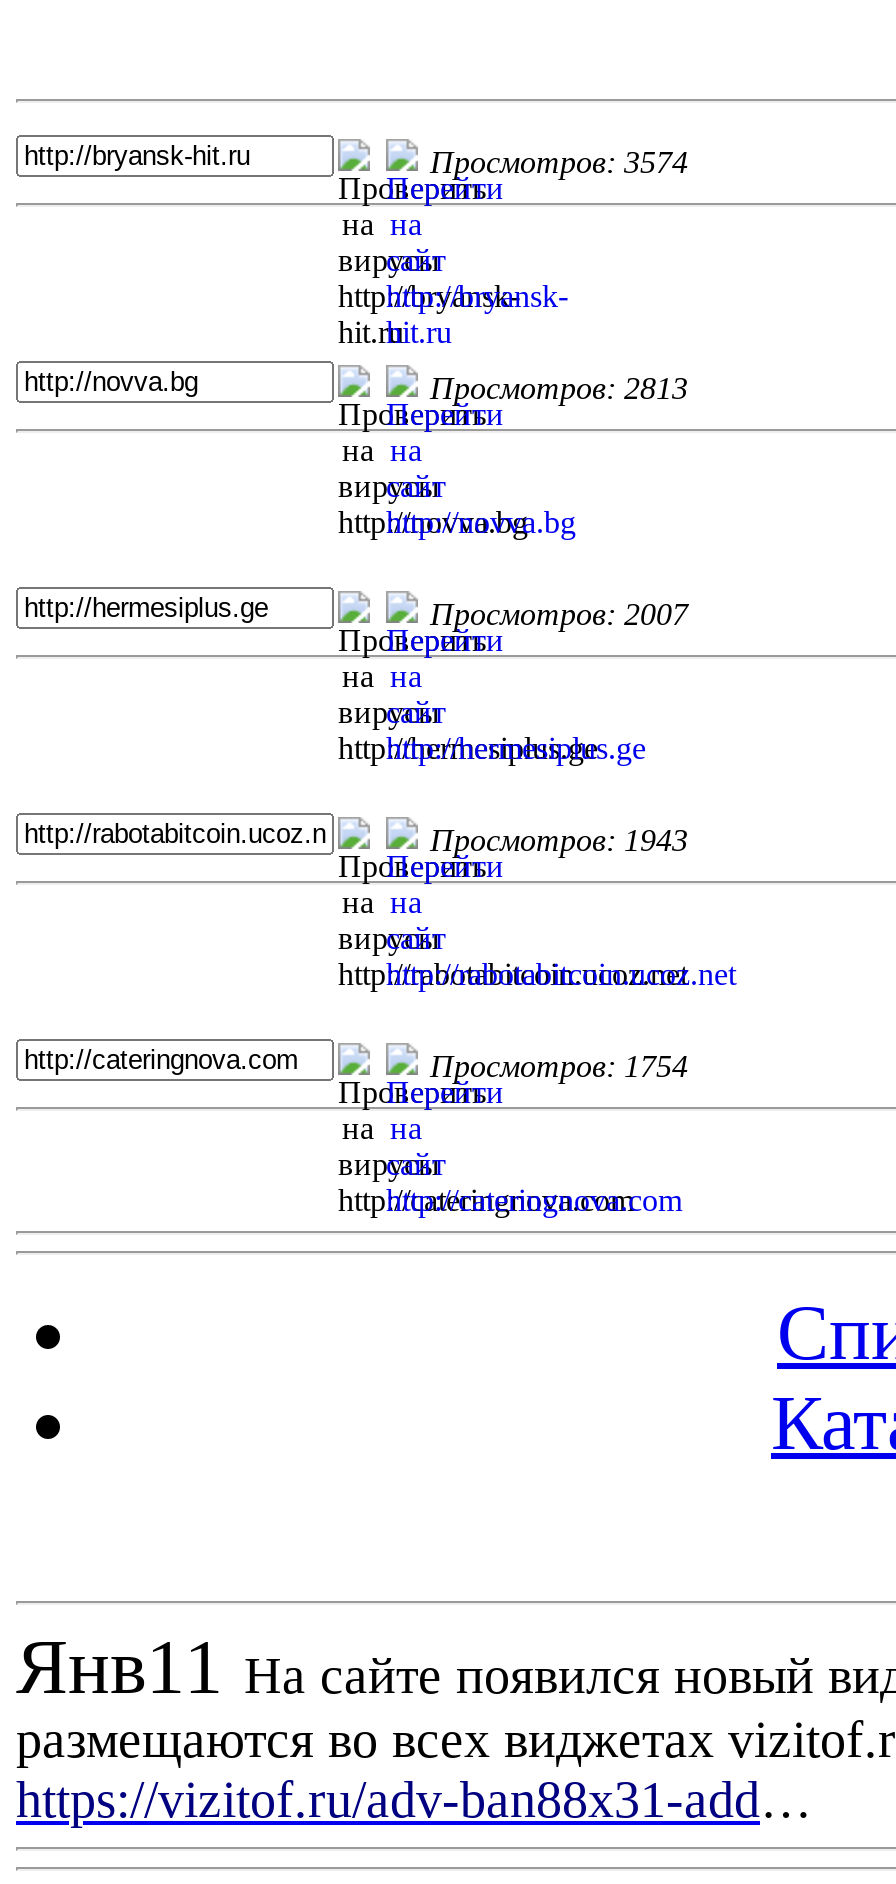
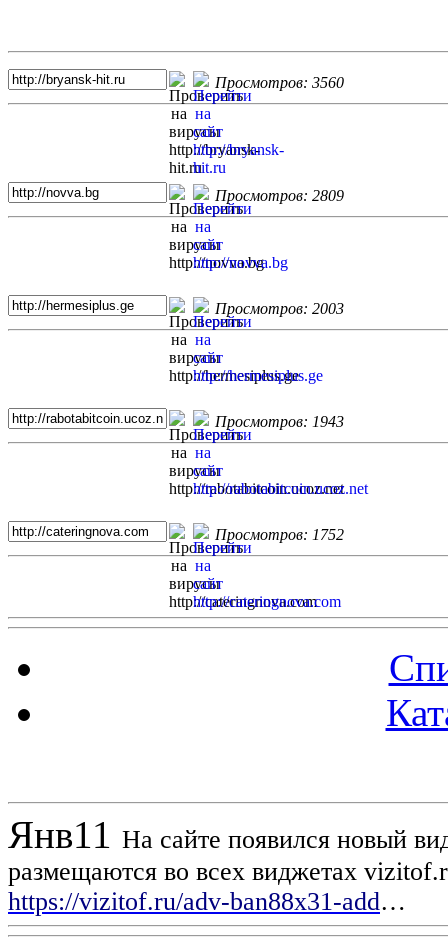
[430,145,688,179] Просмотров: 3574 -> [215,74,344,91] Просмотров: 3560
[430,371,688,405] Просмотров: 2813 -> [215,187,344,204] Просмотров: 2809
[430,597,688,631] Просмотров: 2007 -> [215,300,344,317] Просмотров: 2003
[430,1049,688,1083] Просмотров: 1754 -> [215,526,344,543] Просмотров: 1752

